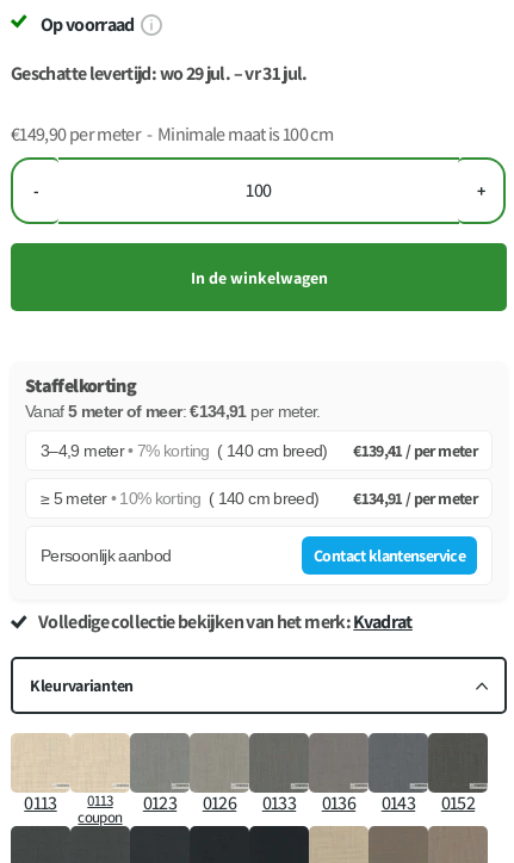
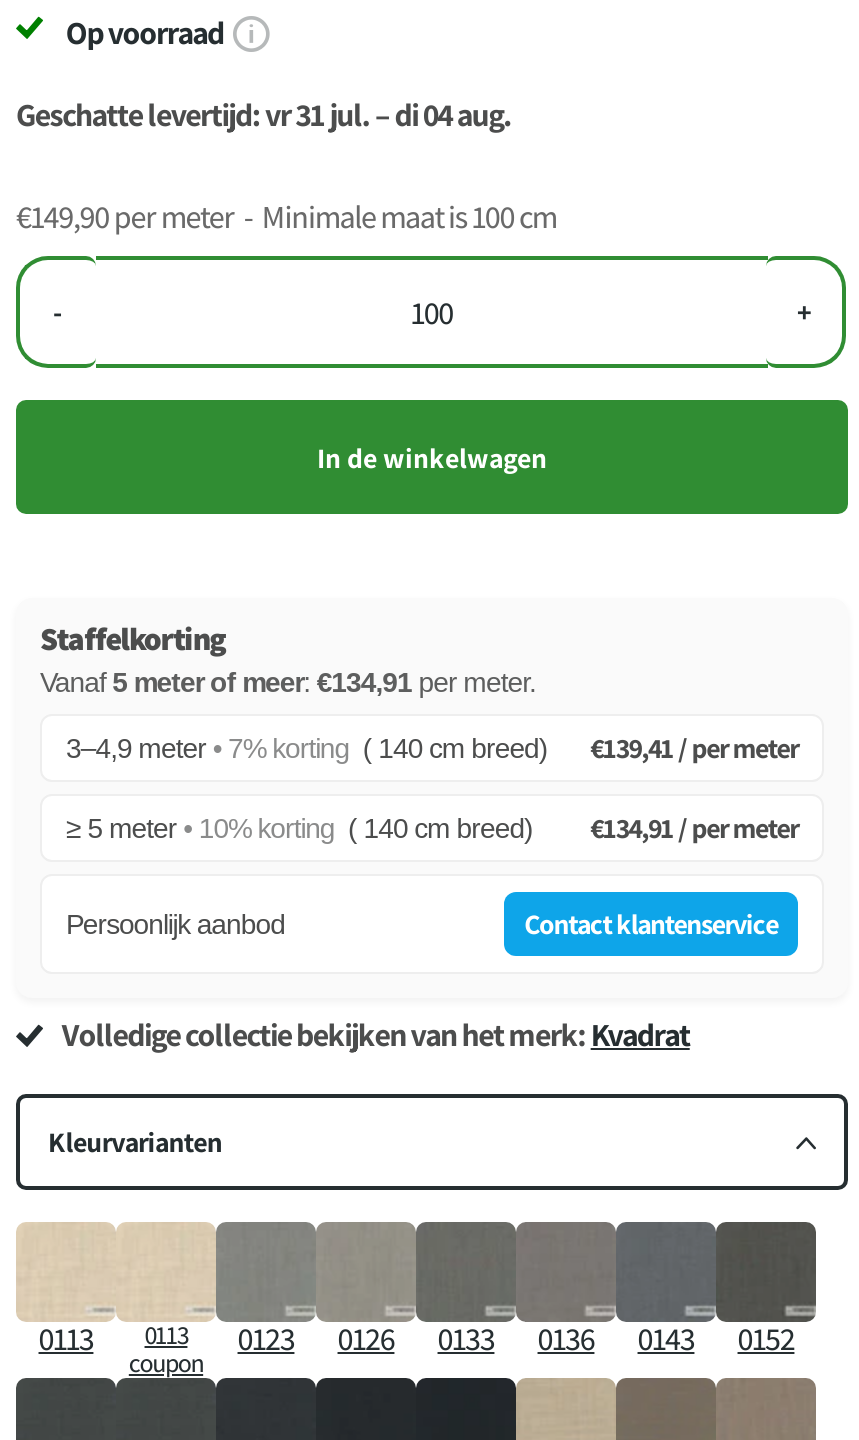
[11,60,307,85] Geschatte levertijd: wo 29 jul. – vr 31 jul. -> [16,93,512,135] Geschatte levertijd: vr 31 jul. – di 04 aug.

